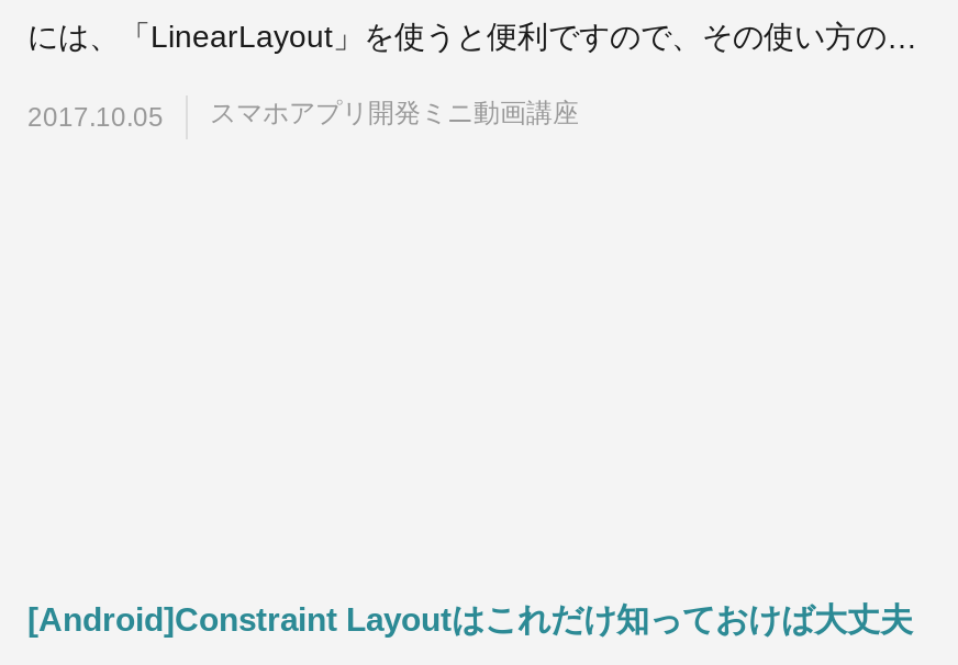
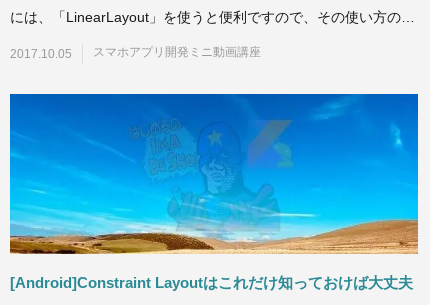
none -> [9,93,419,255] [image]

